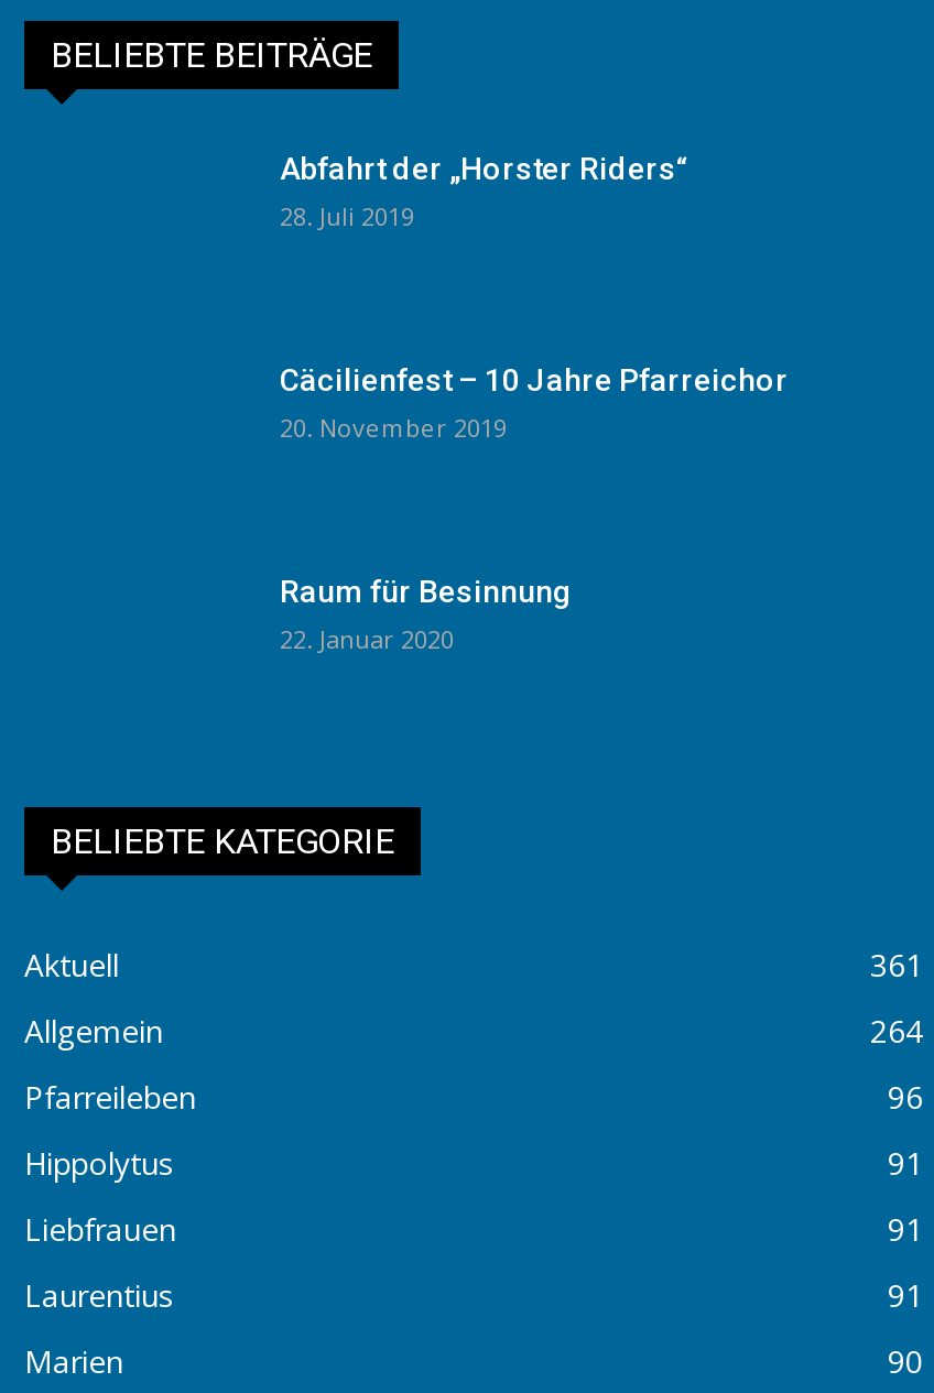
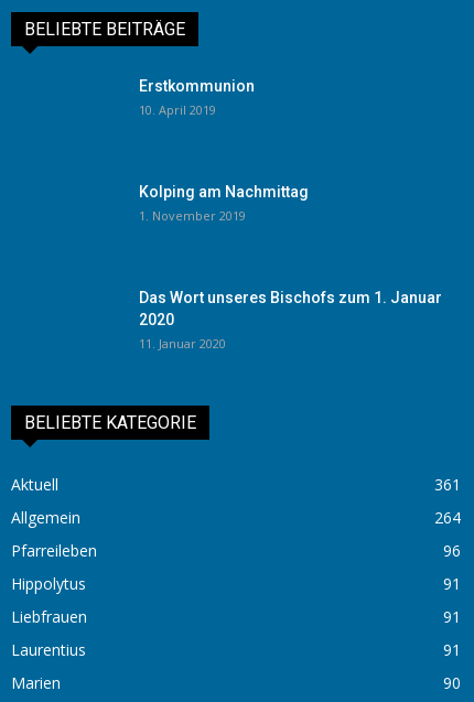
[280,151,689,232] Abfahrt der „Horster Riders“ | 28. Juli 2019 -> [139,77,255,118] Erstkommunion | 10. April 2019
[280,362,789,444] Cäcilienfest – 10 Jahre Pfarreichor | 20. November 2019 -> [139,183,309,224] Kolping am Nachmittag | 1. November 2019
[280,574,573,655] Raum für Besinnung | 22. Januar 2020 -> [139,289,442,352] Das Wort unseres Bischofs zum 1. Januar | 2020 | 11. Januar 2020

